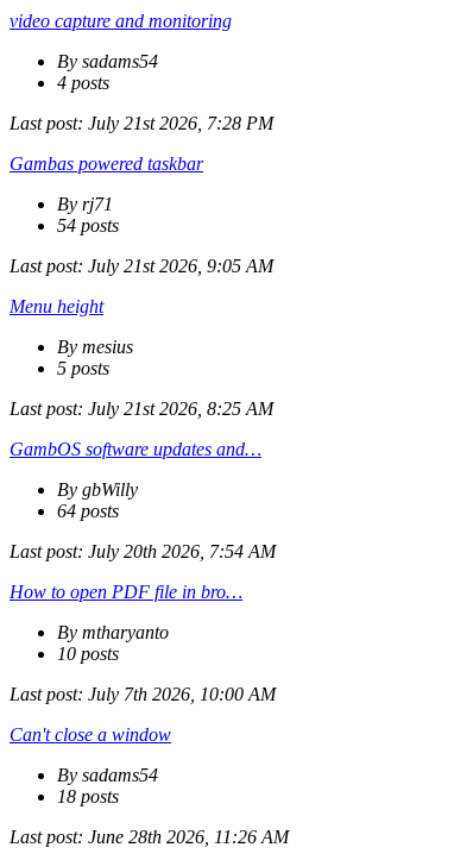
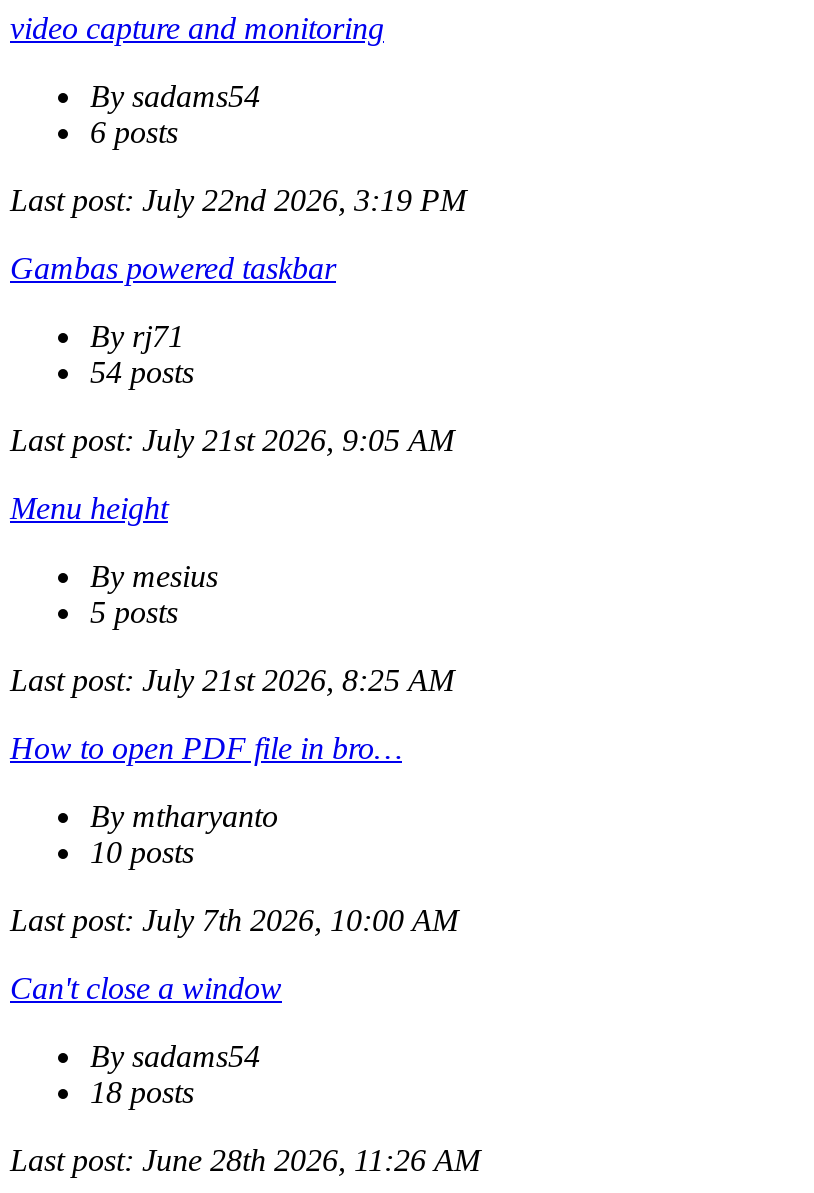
[57,73,109,93] 4 posts -> [90,115,178,149] 6 posts
[10,113,273,133] Last post: July 21st 2026, 7:28 PM -> [10,183,466,217] Last post: July 22nd 2026, 3:19 PM
[10,439,276,561] GambOS software updates and… | By gbWilly | 64 posts | Last post: July 20th 2026, 7:54 AM -> none

